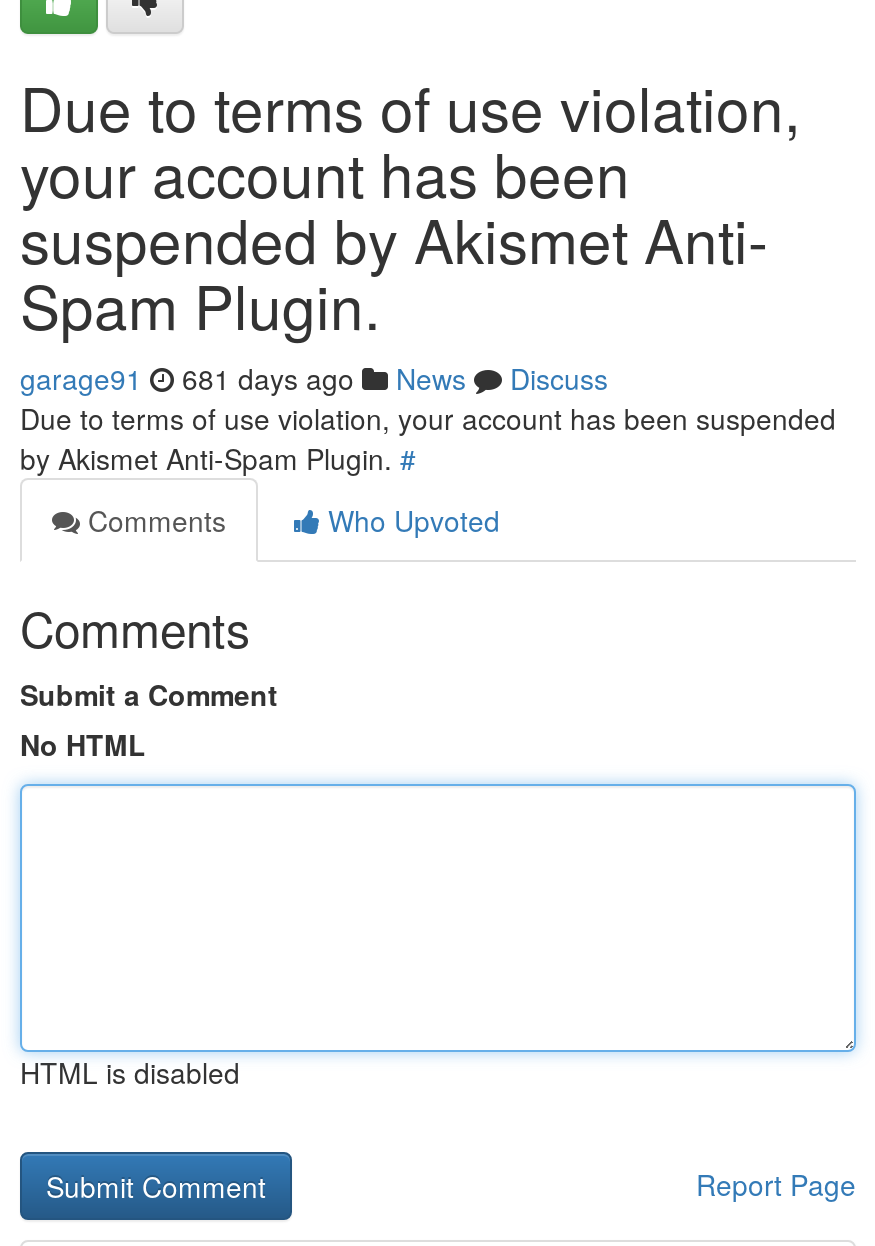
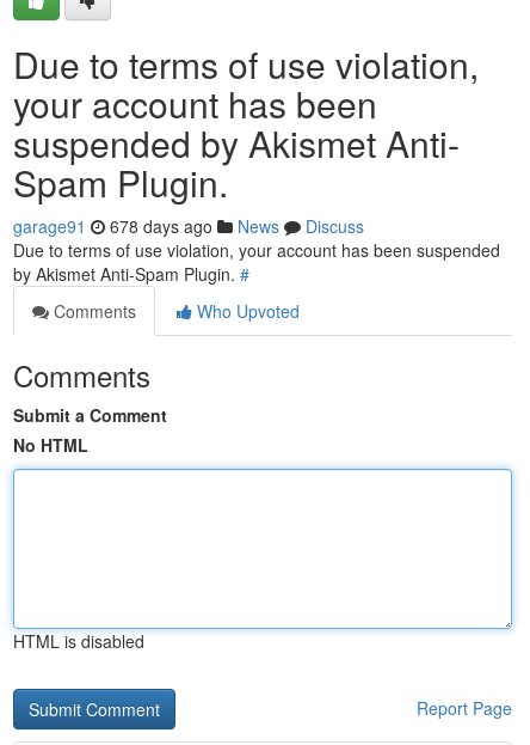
[20,358,608,398] garage91 681 days ago News Discuss -> [13,214,364,238] garage91 678 days ago News Discuss

